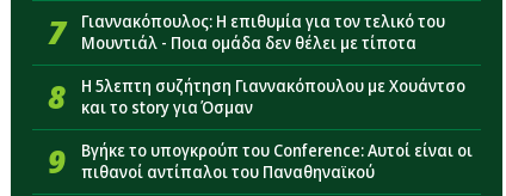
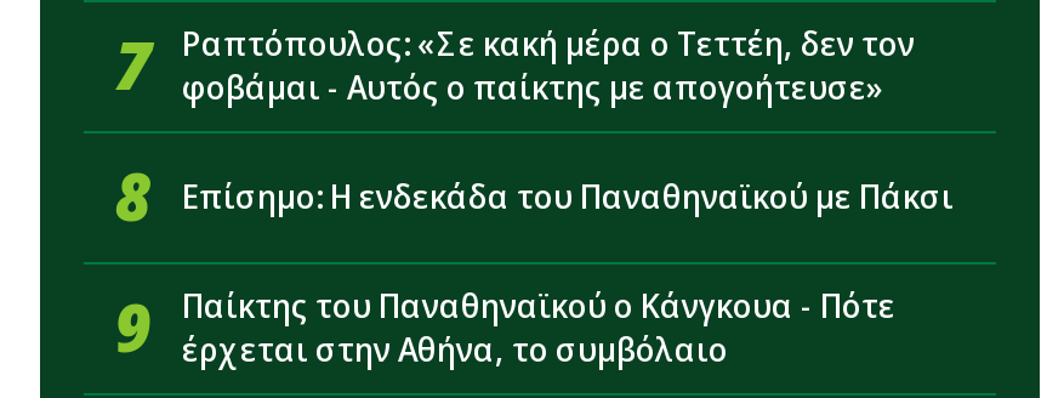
[81,11,445,54] Γιαννακόπουλος: Η επιθυμία για τον τελικό του | Μουντιάλ - Ποια ομάδα δεν θέλει με τίποτα -> [182,22,915,110] Ραπτόπουλος: «Σε κακή μέρα ο Τεττέη, δεν τον | φοβάμαι - Αυτός ο παίκτης με απογοήτευσε»
[81,76,465,119] Η 5λεπτη συζήτηση Γιαννακόπουλου με Χουάντσο | και το story για Όσμαν -> [182,175,954,219] Επίσημο: Η ενδεκάδα του Παναθηναϊκού με Πάκσι
[81,140,472,183] Βγήκε το υπογκρούπ του Conference: Αυτοί είναι οι | πιθανοί αντίπαλοι του Παναθηναϊκού -> [182,285,895,372] Παίκτης του Παναθηναϊκού ο Κάνγκουα - Πότε | έρχεται στην Αθήνα, το συμβόλαιο

